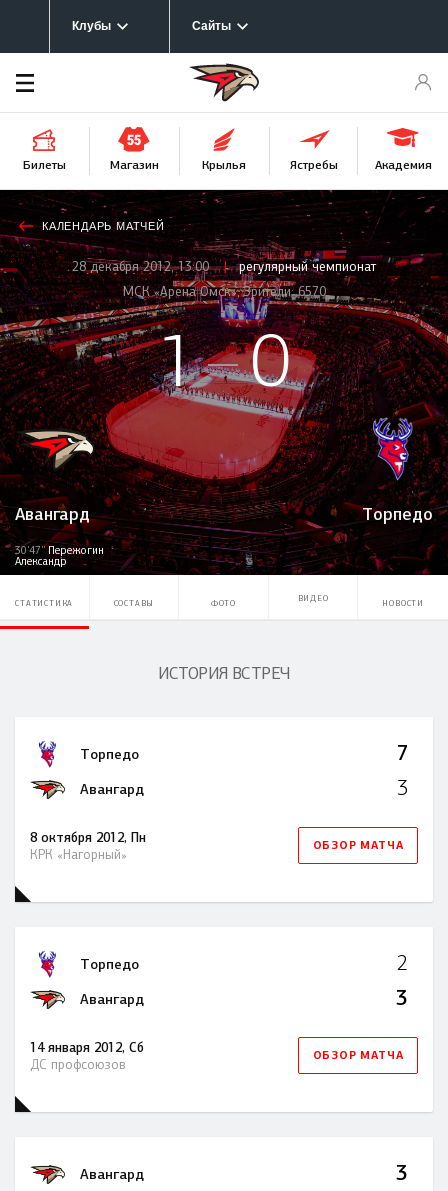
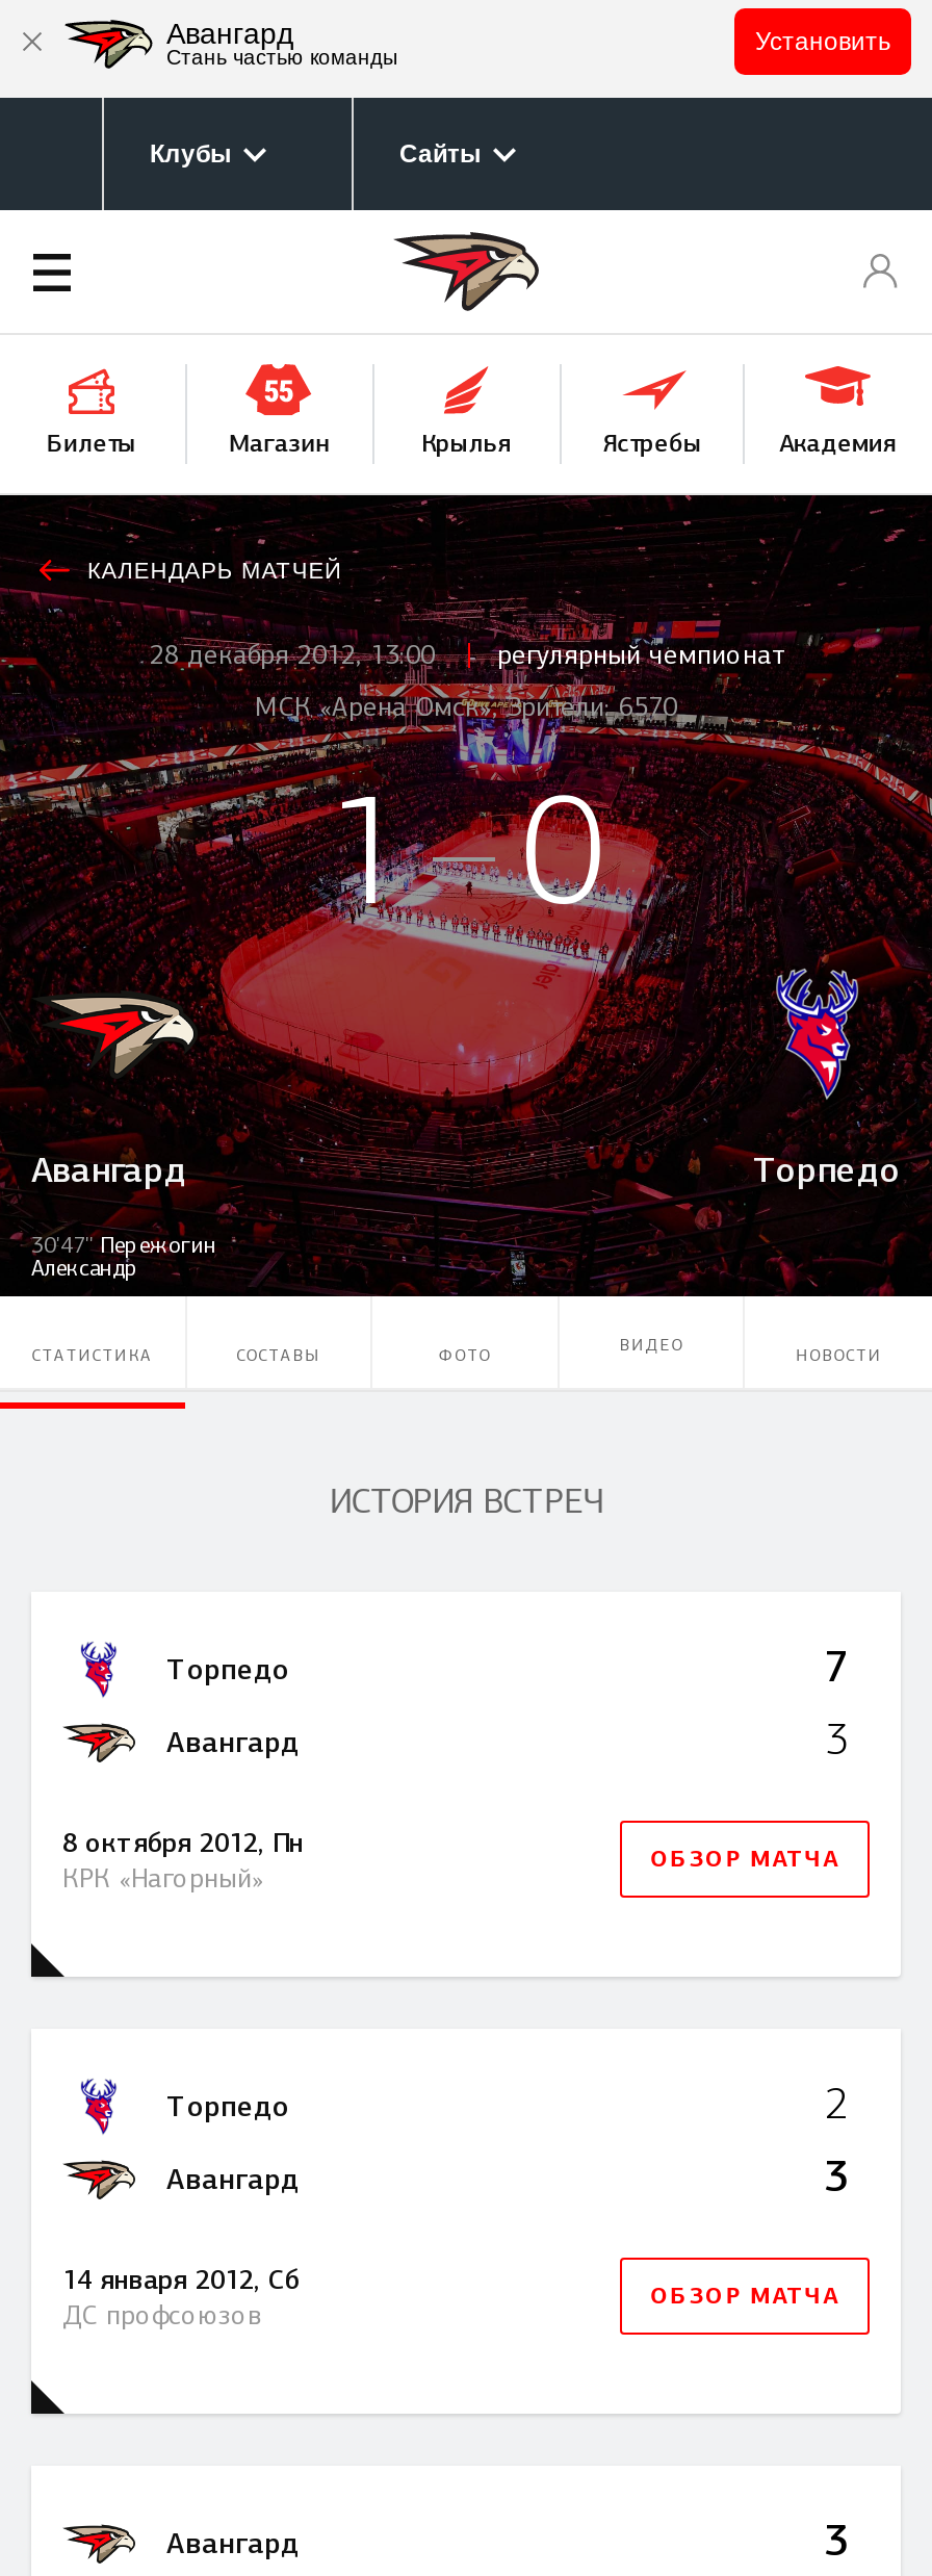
none -> [166,17,397,69] Авангард | Стань частью команды
none -> [755,28,890,57] Установить

